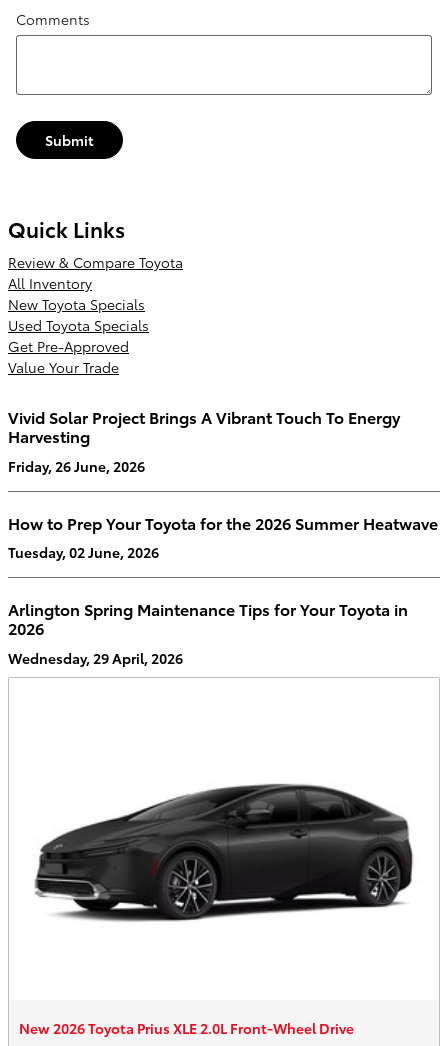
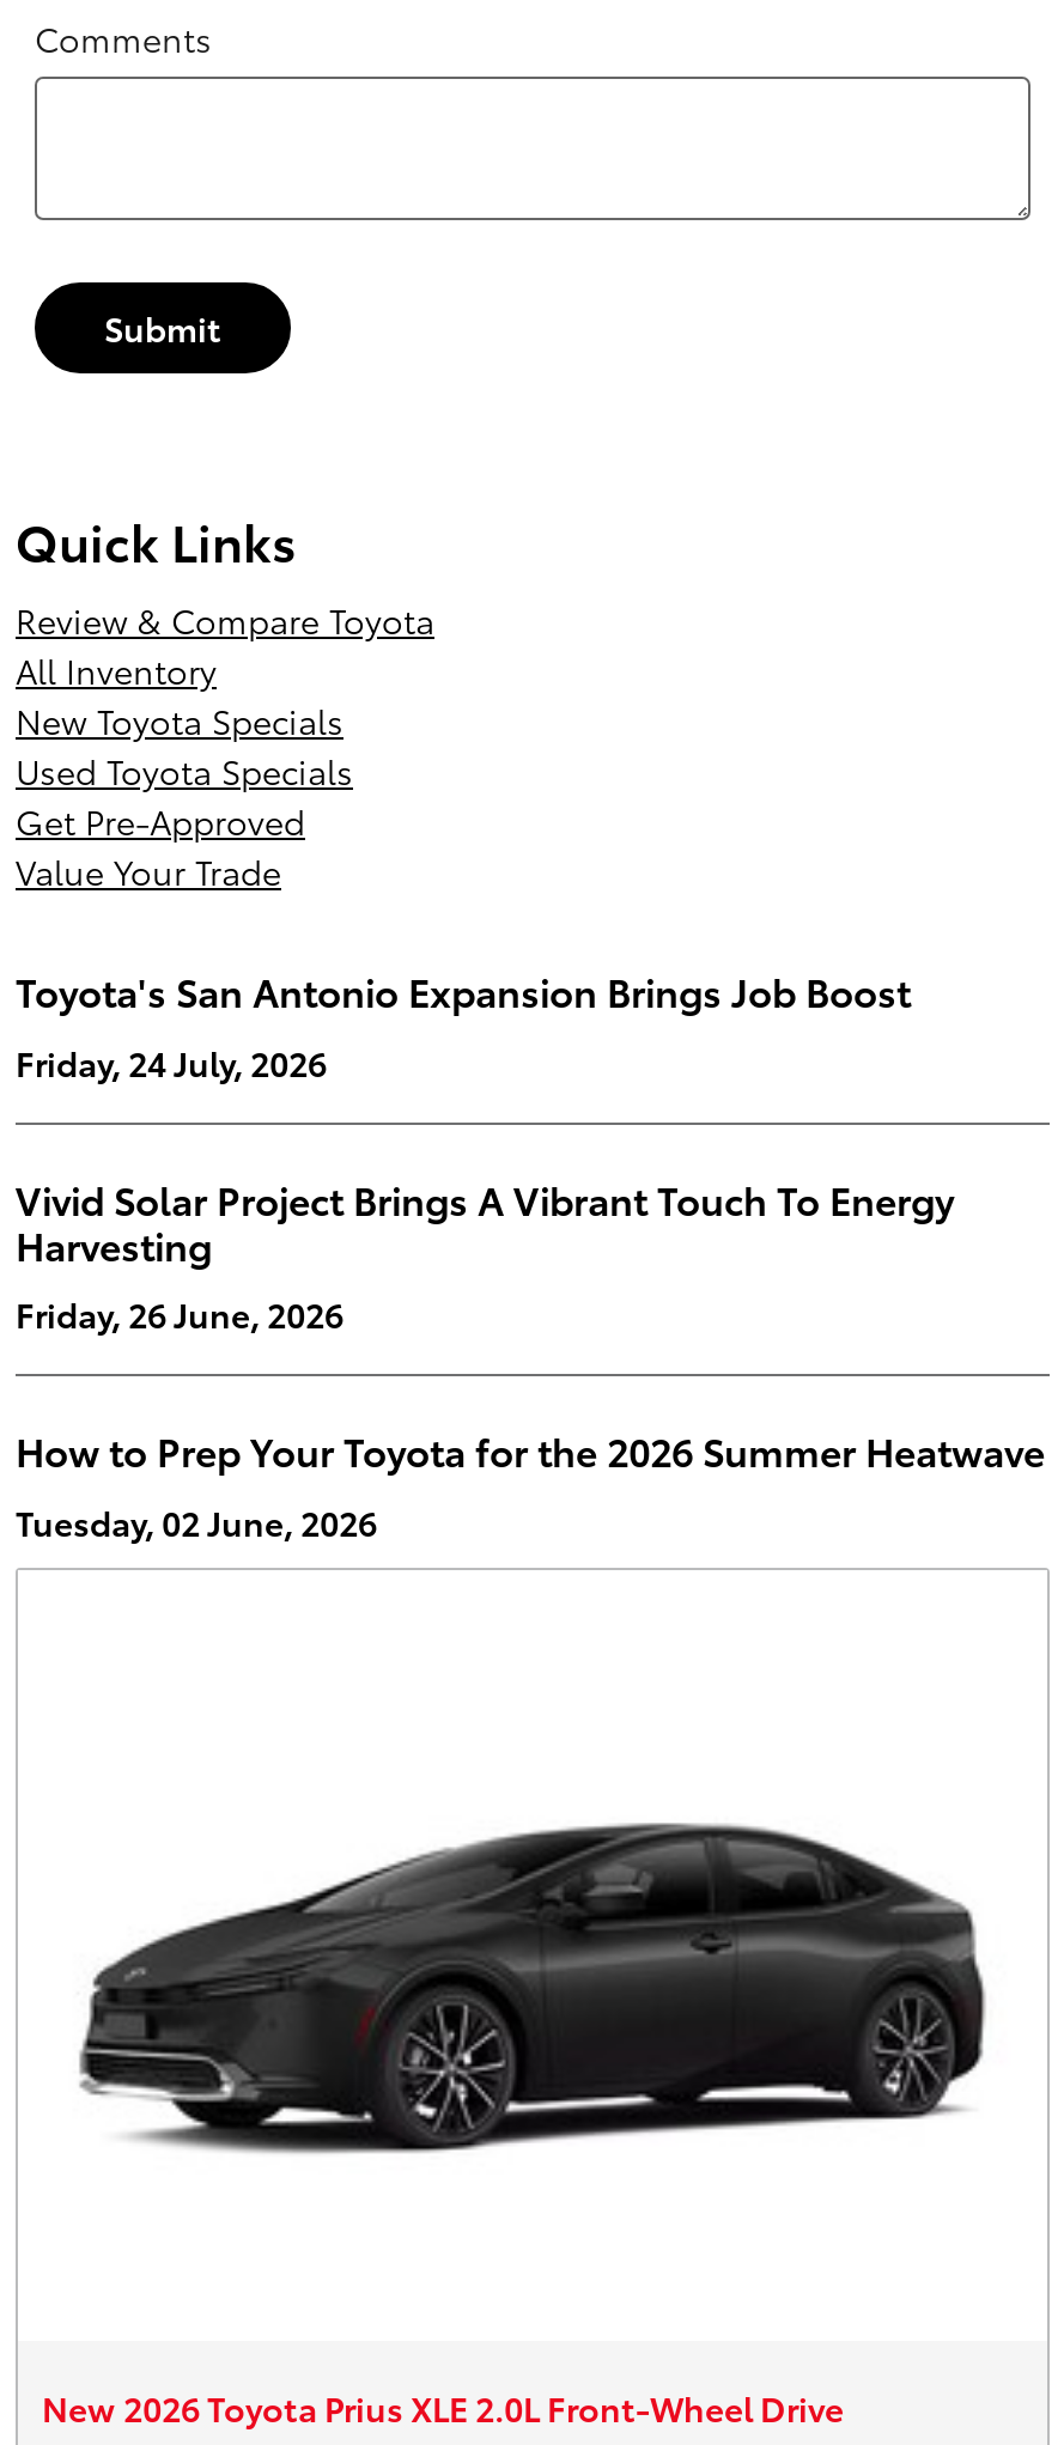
none -> [16,963,911,1086] Toyota's San Antonio Expansion Brings Job Boost | Friday, 24 July, 2026
moved [8,405,438,562] -> [16,1170,1045,1546]: Vivid Solar Project Brings A Vibrant Touch To Energy | Harvesting | Friday, 26 June, 2026 | How to Prep Your Toyota for the 2026 Summer Heatwave | Tuesday, 02 June, 2026
[8,597,408,668] Arlington Spring Maintenance Tips for Your Toyota in | 2026 | Wednesday, 29 April, 2026 -> none

